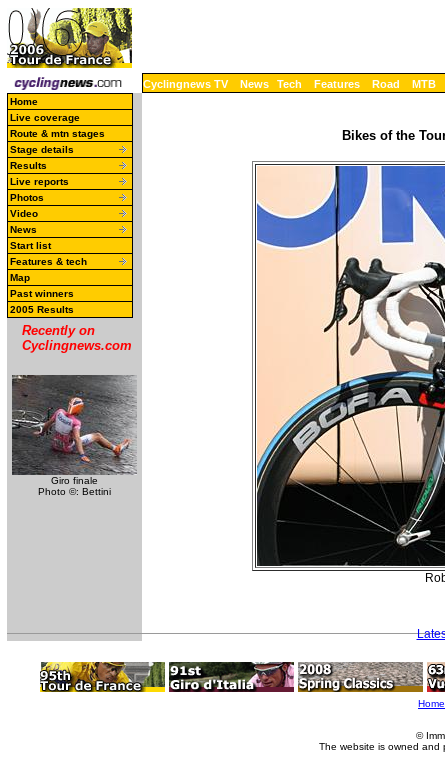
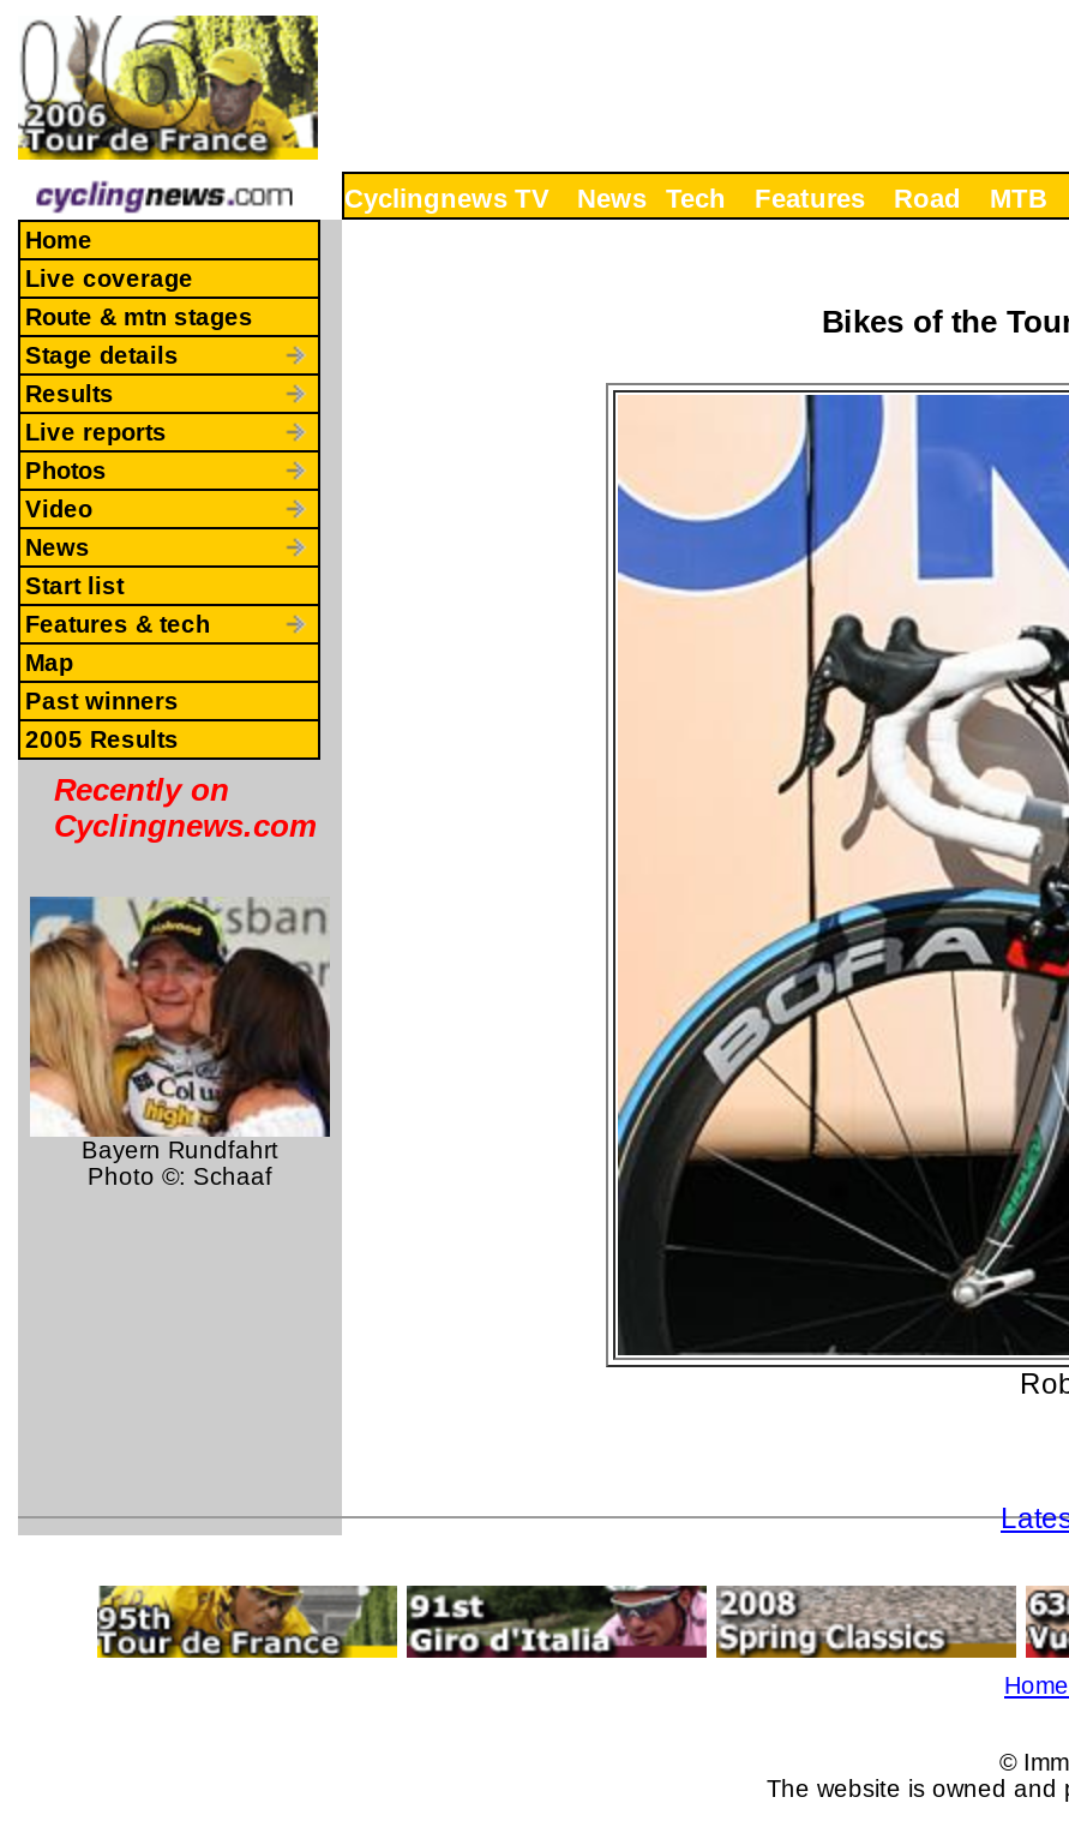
[11,374,137,497] [image] | Giro finale | Photo ©: Bettini -> [28,897,332,1190] [image] | Bayern Rundfahrt | Photo ©: Schaaf

